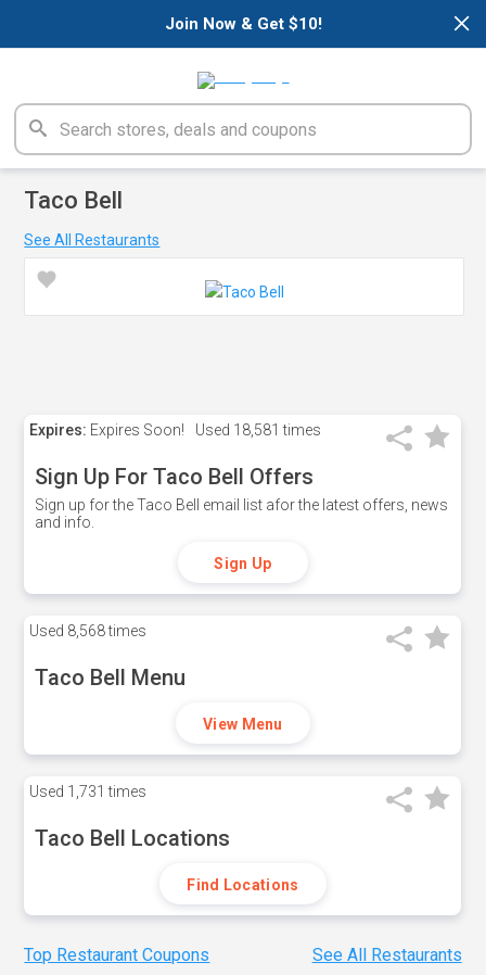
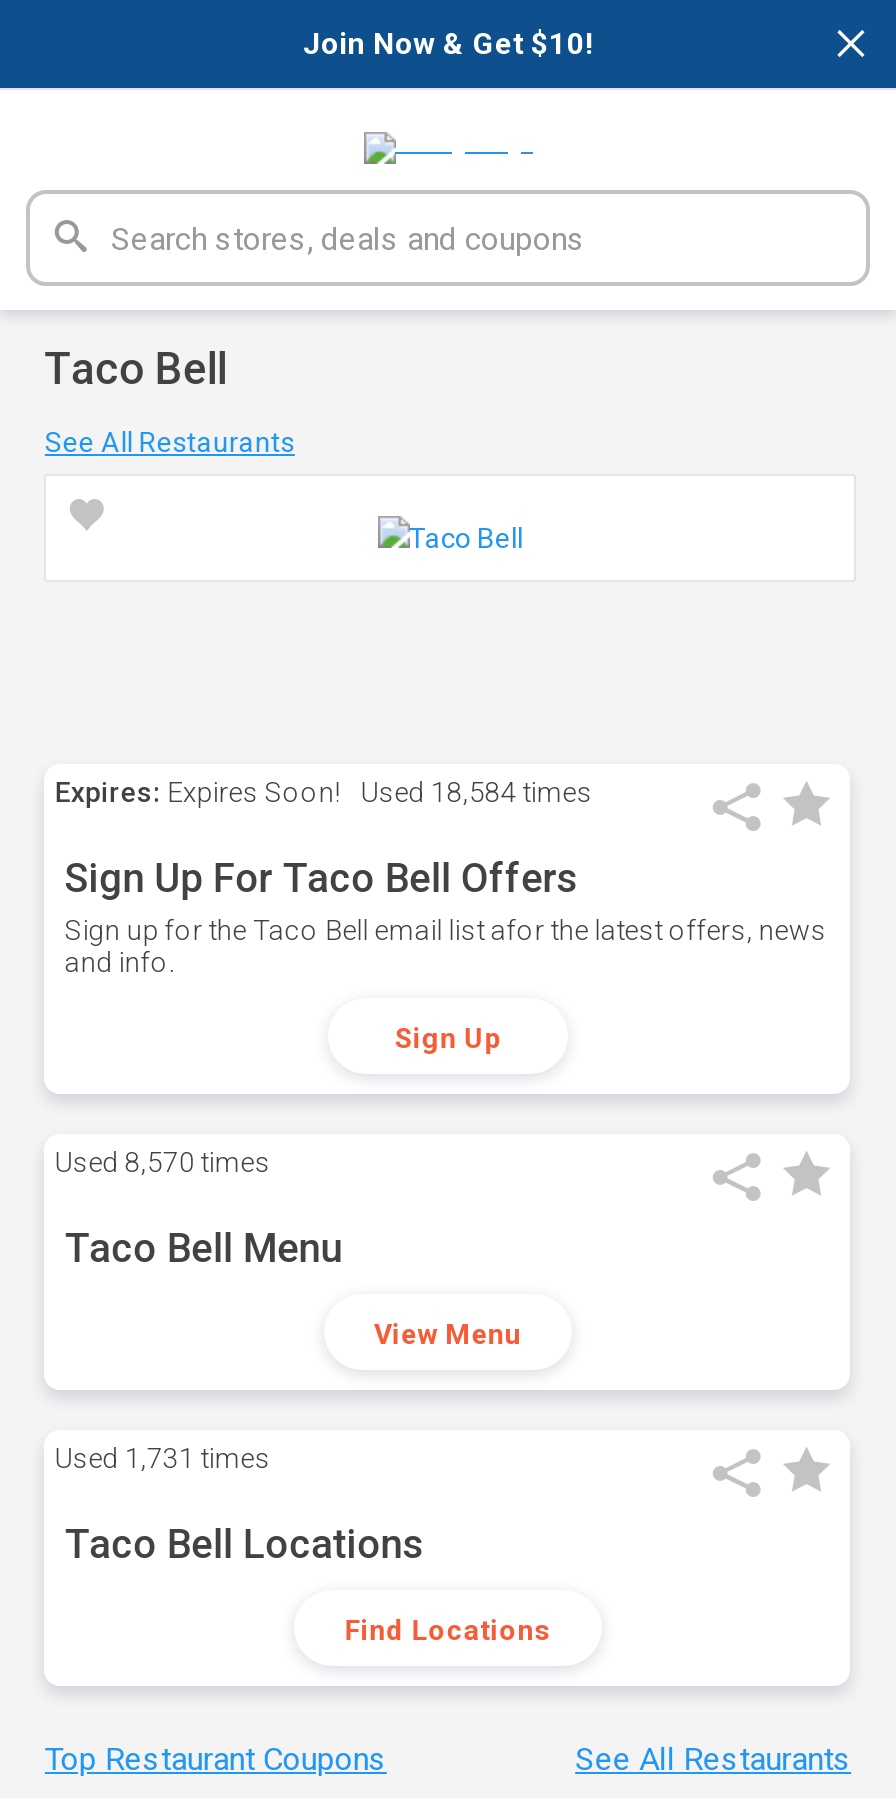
[30,421,322,439] Expires: Expires Soon! Used 18,581 times -> [55,776,593,808] Expires: Expires Soon! Used 18,584 times
[30,622,147,640] Used 8,568 times -> [55,1146,271,1178] Used 8,570 times

